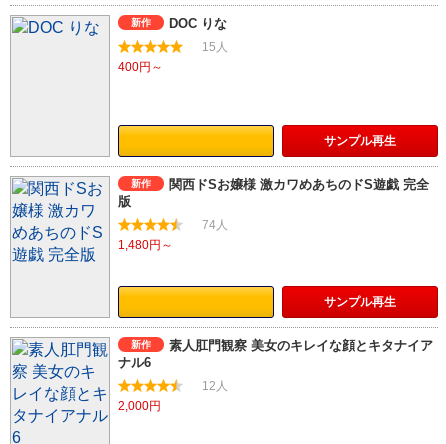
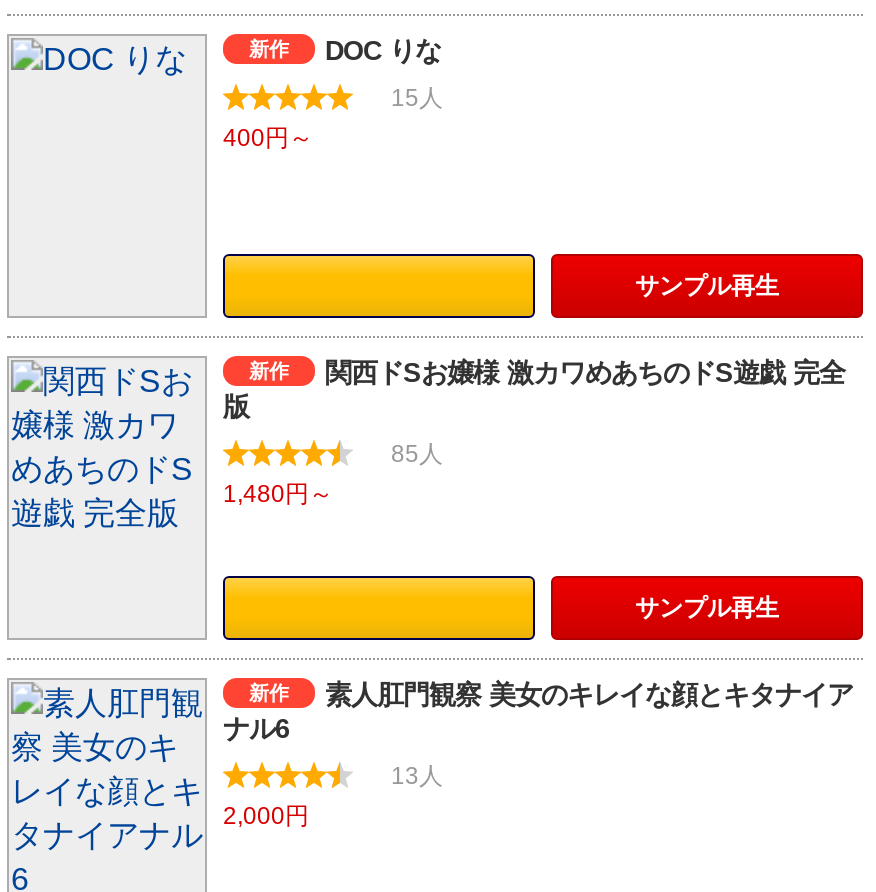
[202,218,228,232] 74人 -> [391,440,443,468] 85人
[202,379,228,393] 12人 -> [391,762,443,790] 13人

